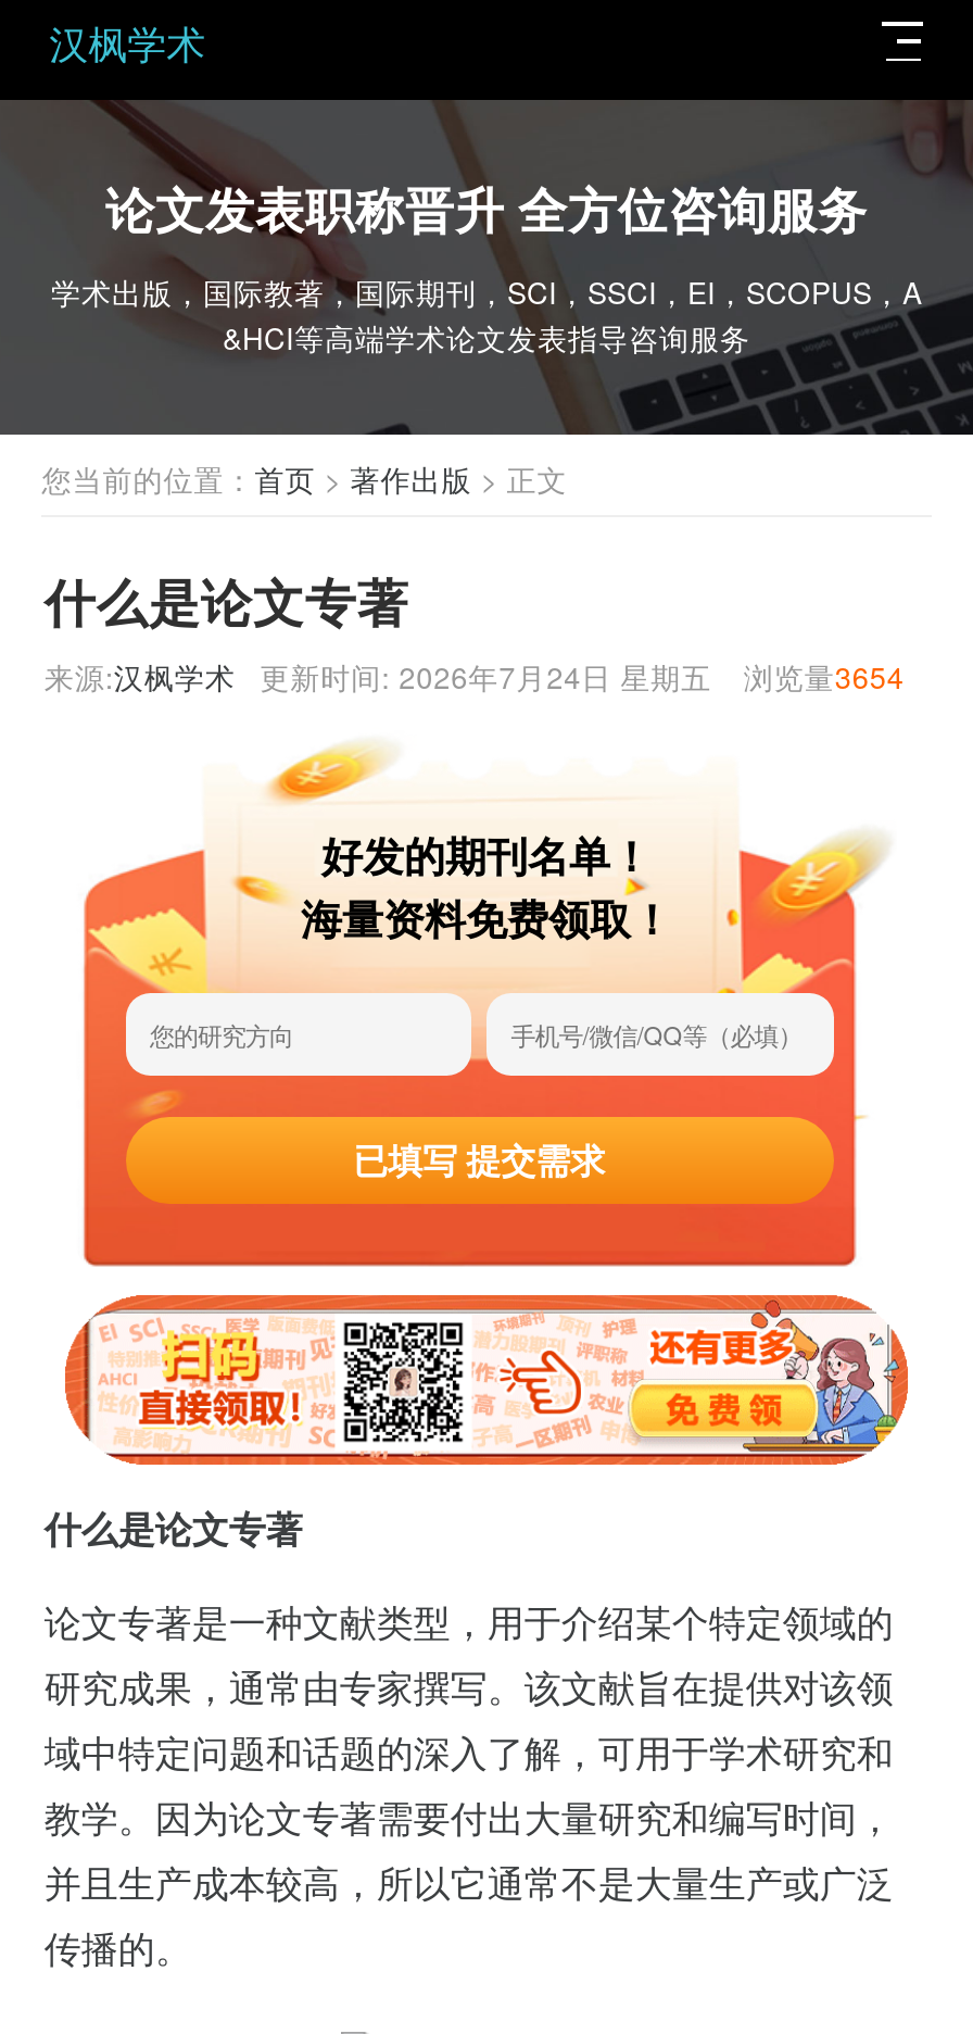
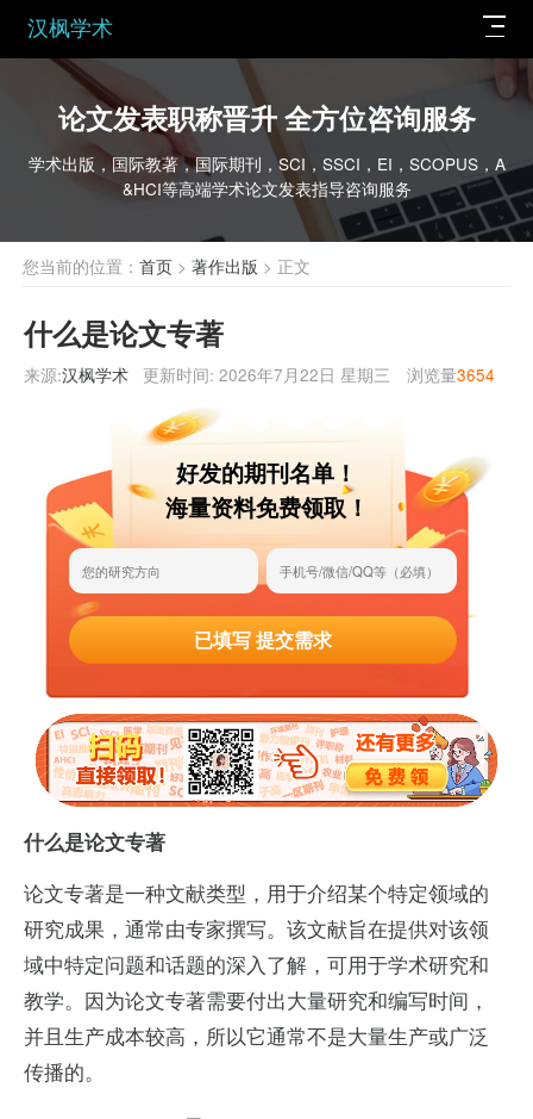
[44,653,712,697] 来源:汉枫学术 更新时间: 2026年7月24日 星期五 -> [24,362,390,386] 来源:汉枫学术 更新时间: 2026年7月22日 星期三

